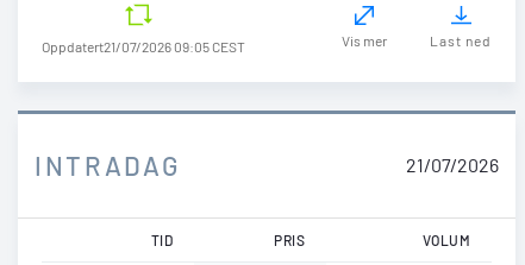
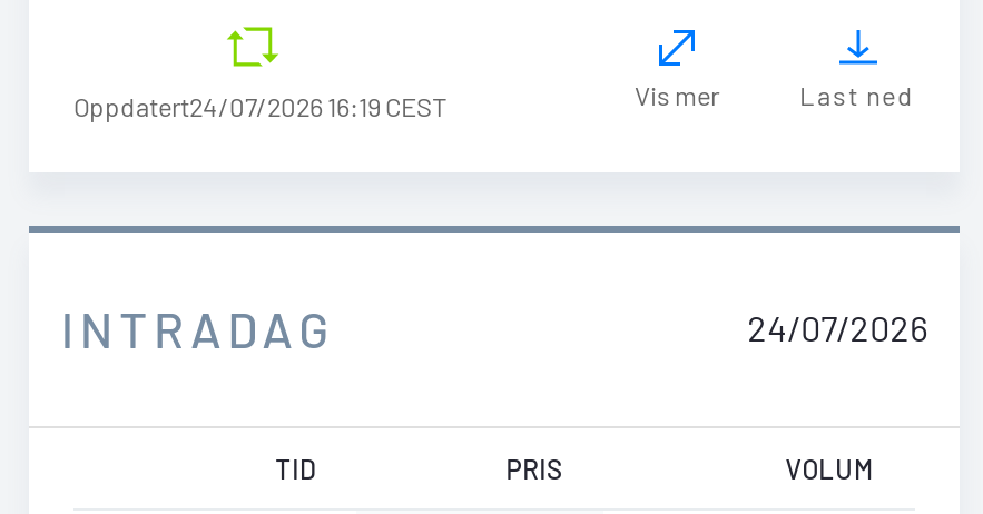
[42,38,245,55] Oppdatert21/07/2026 09:05 CEST -> [73,91,448,122] Oppdatert24/07/2026 16:19 CEST
[405,154,498,176] 21/07/2026 -> [747,307,928,349] 24/07/2026

